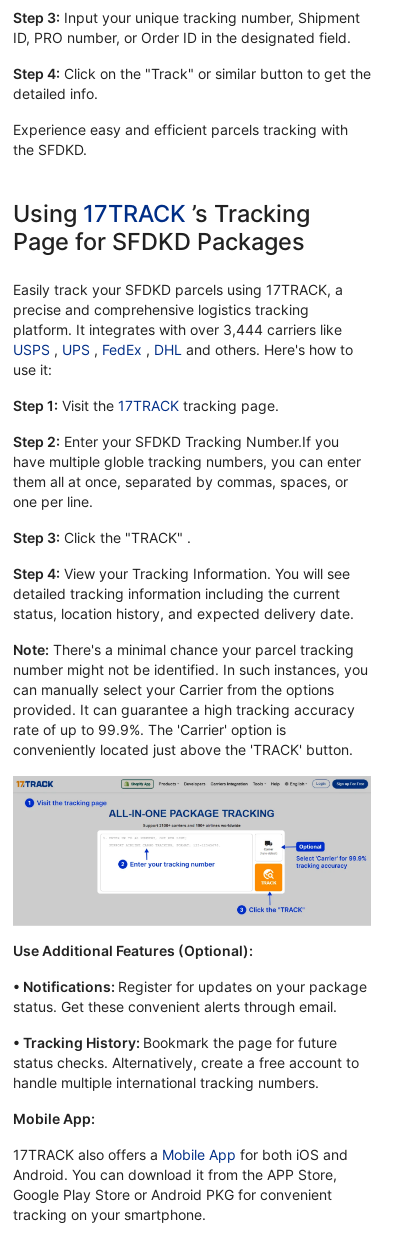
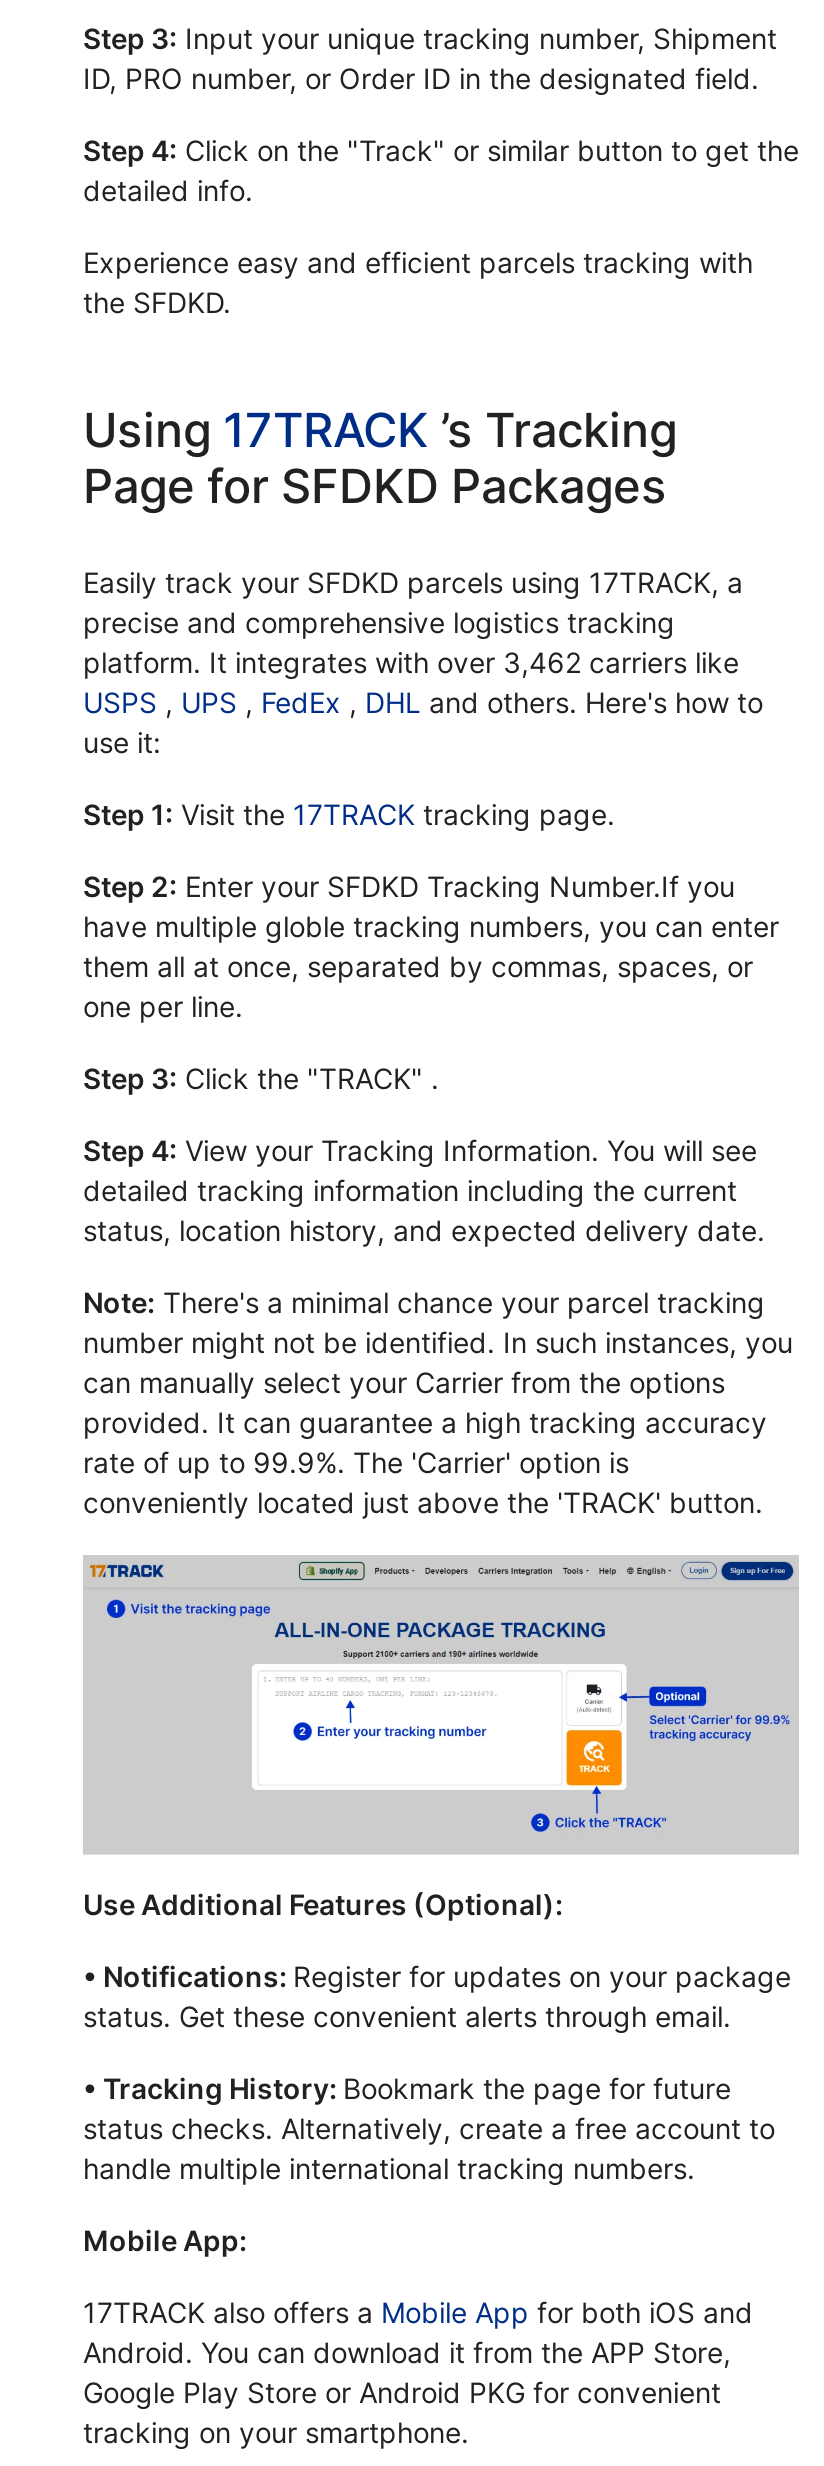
[13,321,342,338] platform. It integrates with over 3,444 carriers like -> [83,645,739,679] platform. It integrates with over 3,462 carriers like

